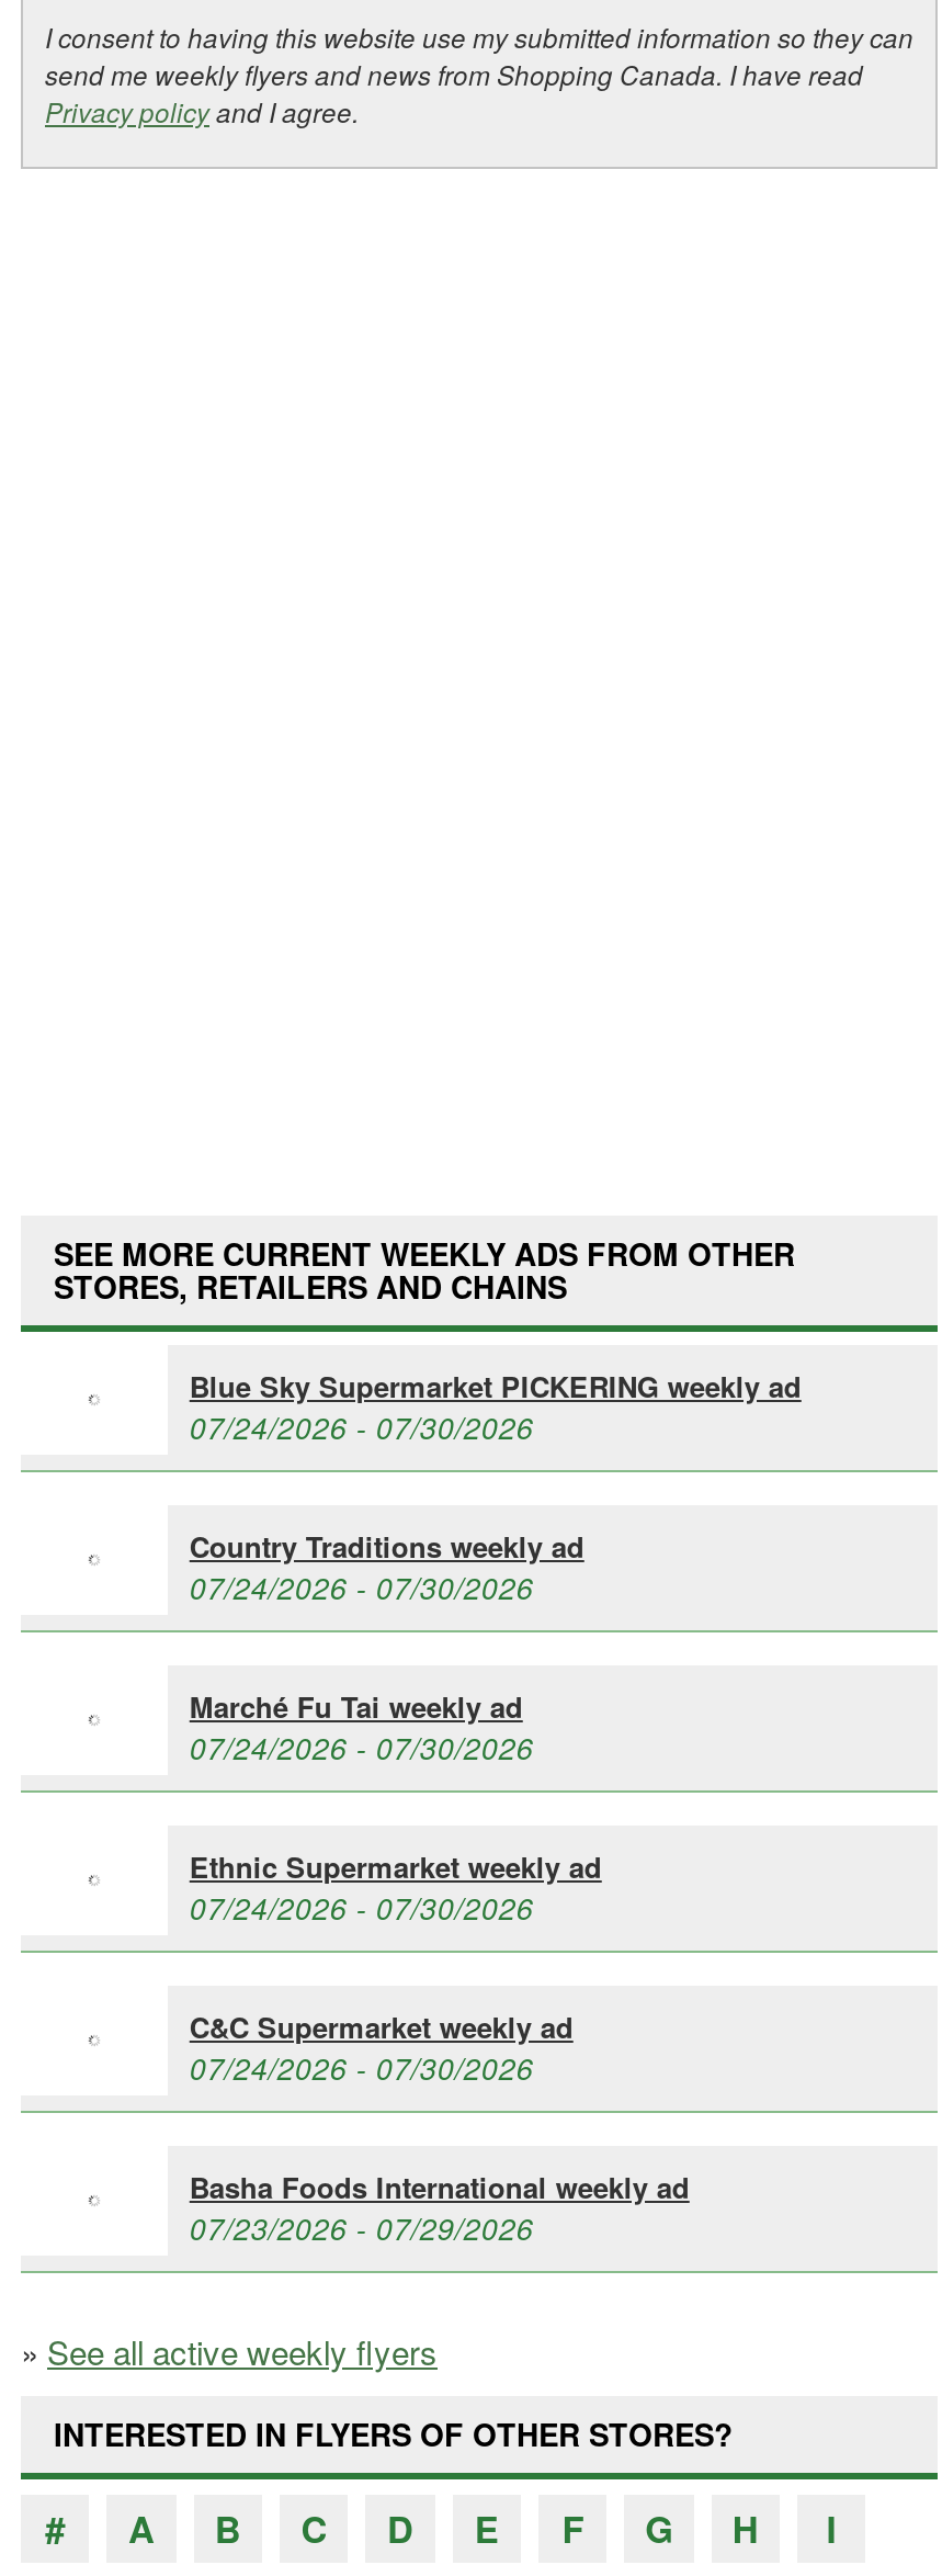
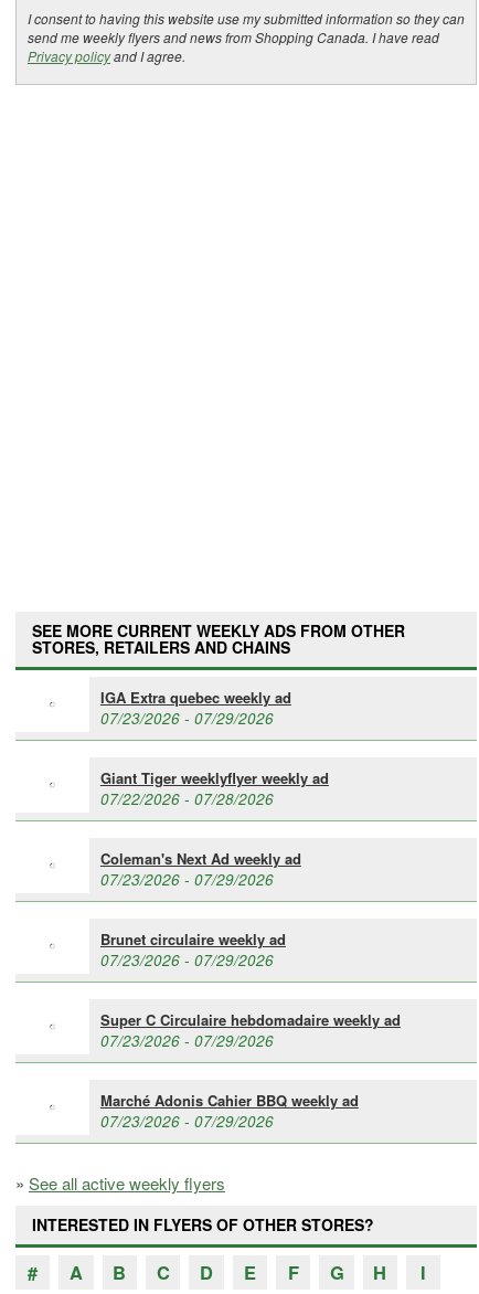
[189,1365,801,1449] Blue Sky Supermarket PICKERING weekly ad | 07/24/2026 - 07/30/2026 -> [100,687,291,729] IGA Extra quebec weekly ad | 07/23/2026 - 07/29/2026
[189,1525,584,1609] Country Traditions weekly ad | 07/24/2026 - 07/30/2026 -> [100,768,329,810] Giant Tiger weeklyflyer weekly ad | 07/22/2026 - 07/28/2026
[189,1686,534,1769] Marché Fu Tai weekly ad | 07/24/2026 - 07/30/2026 -> [100,848,301,890] Coleman's Next Ad weekly ad | 07/23/2026 - 07/29/2026
[189,1846,602,1929] Ethnic Supermarket weekly ad | 07/24/2026 - 07/30/2026 -> [100,929,286,971] Brunet circulaire weekly ad | 07/23/2026 - 07/29/2026
[189,2006,573,2089] C&C Supermarket weekly ad | 07/24/2026 - 07/30/2026 -> [100,1009,401,1051] Super C Circulaire hebdomadaire weekly ad | 07/23/2026 - 07/29/2026
[189,2166,690,2208] Basha Foods International weekly ad -> [100,1090,359,1111] Marché Adonis Cahier BBQ weekly ad

